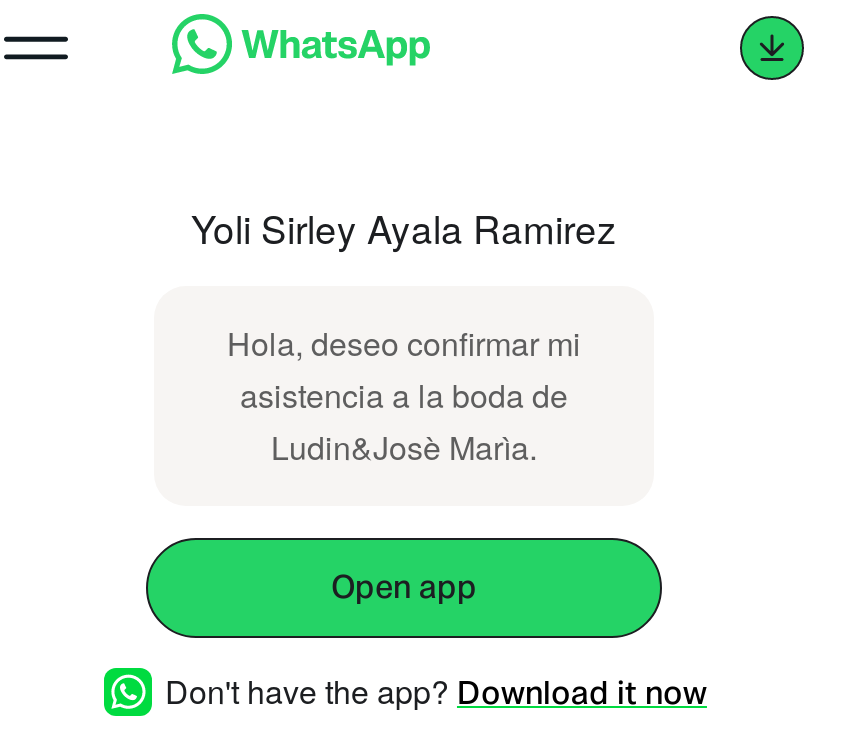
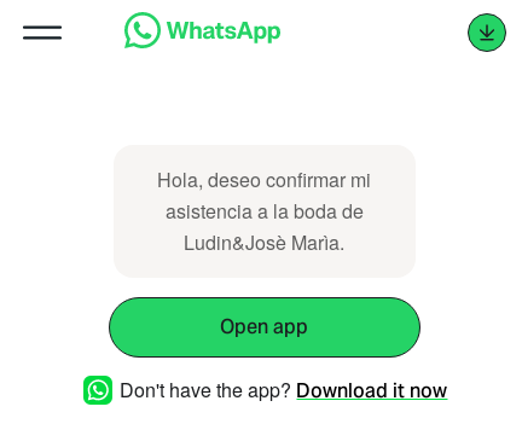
[191,200,617,254] Yoli Sirley Ayala Ramirez -> none

